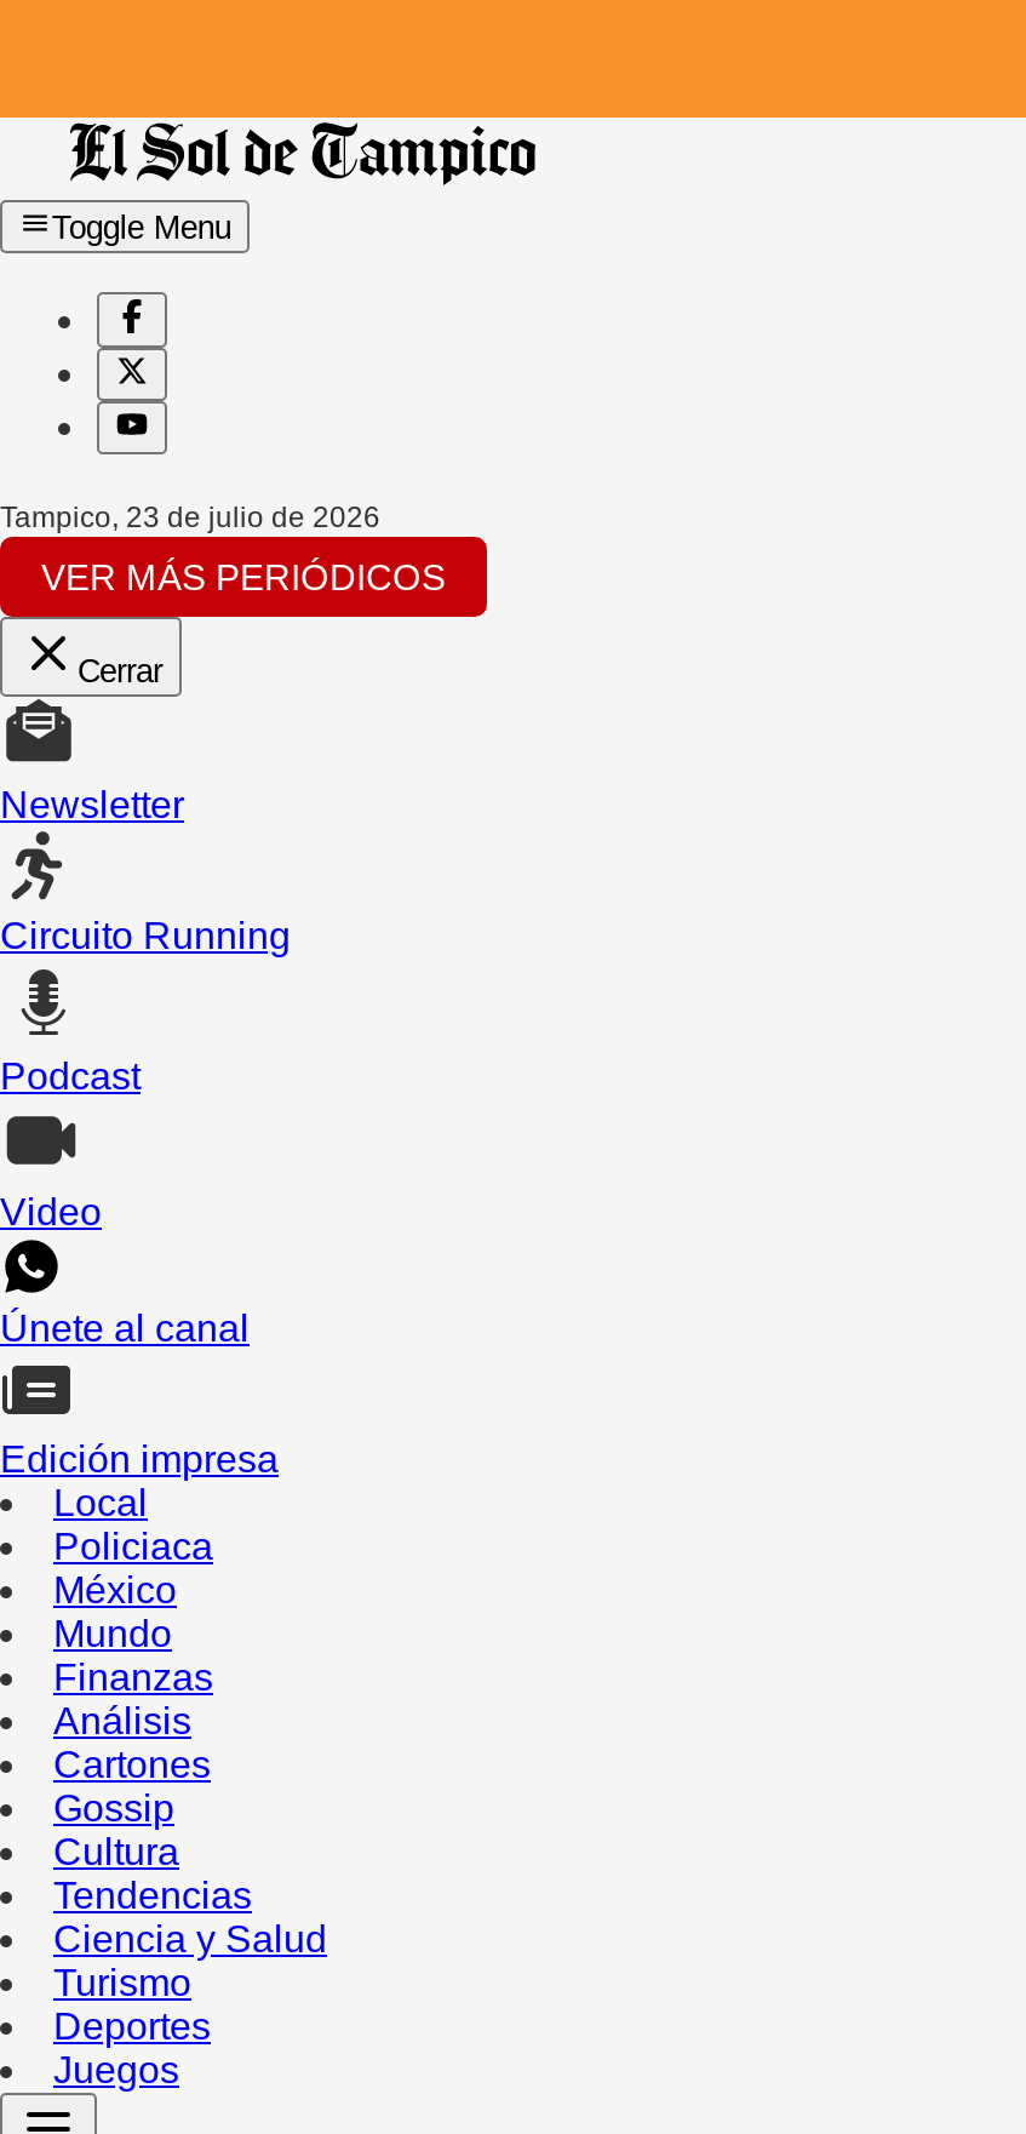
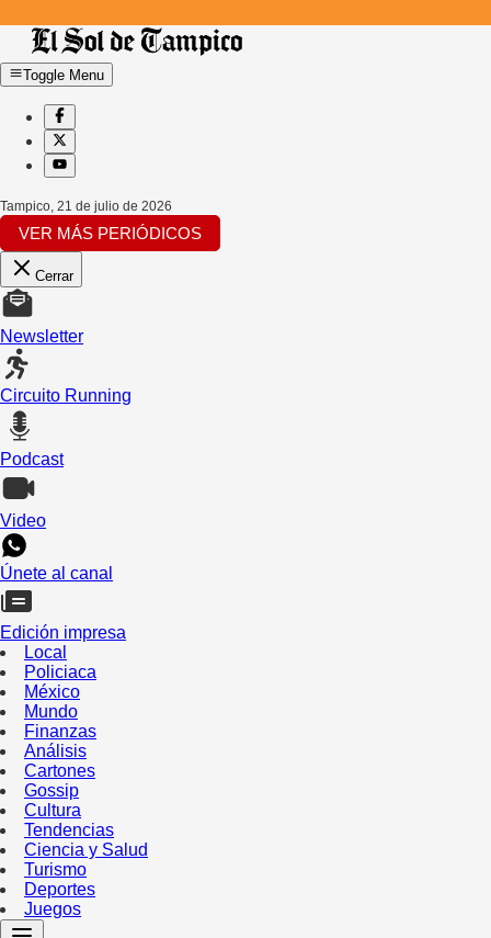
[0,501,380,535] Tampico, 23 de julio de 2026 -> [0,199,172,214] Tampico, 21 de julio de 2026

